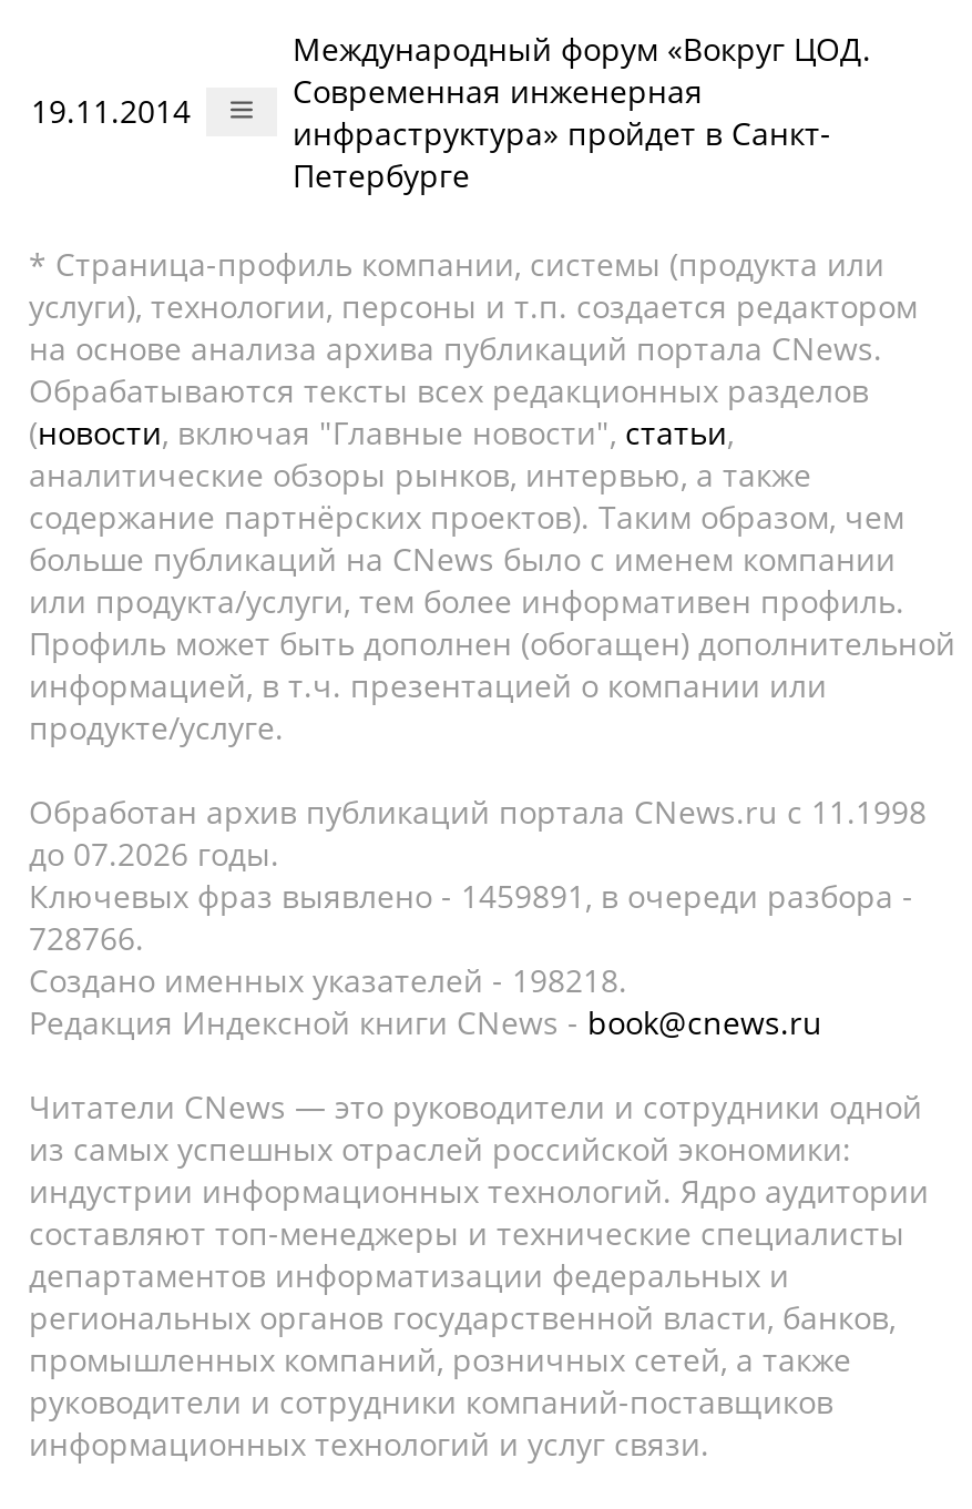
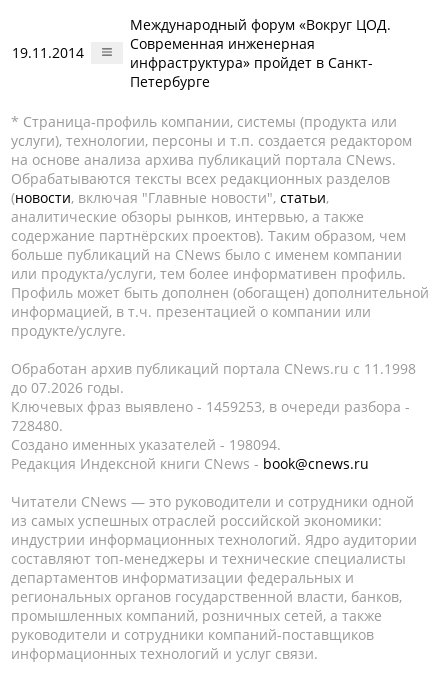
[29,875,913,917] Ключевых фраз выявлено - 1459891, в очереди разбора - -> [11,397,410,416] Ключевых фраз выявлено - 1459253, в очереди разбора -
[29,917,144,959] 728766. -> [11,416,63,435] 728480.
[29,959,627,1001] Создано именных указателей - 198218. -> [11,435,281,454] Создано именных указателей - 198094.

